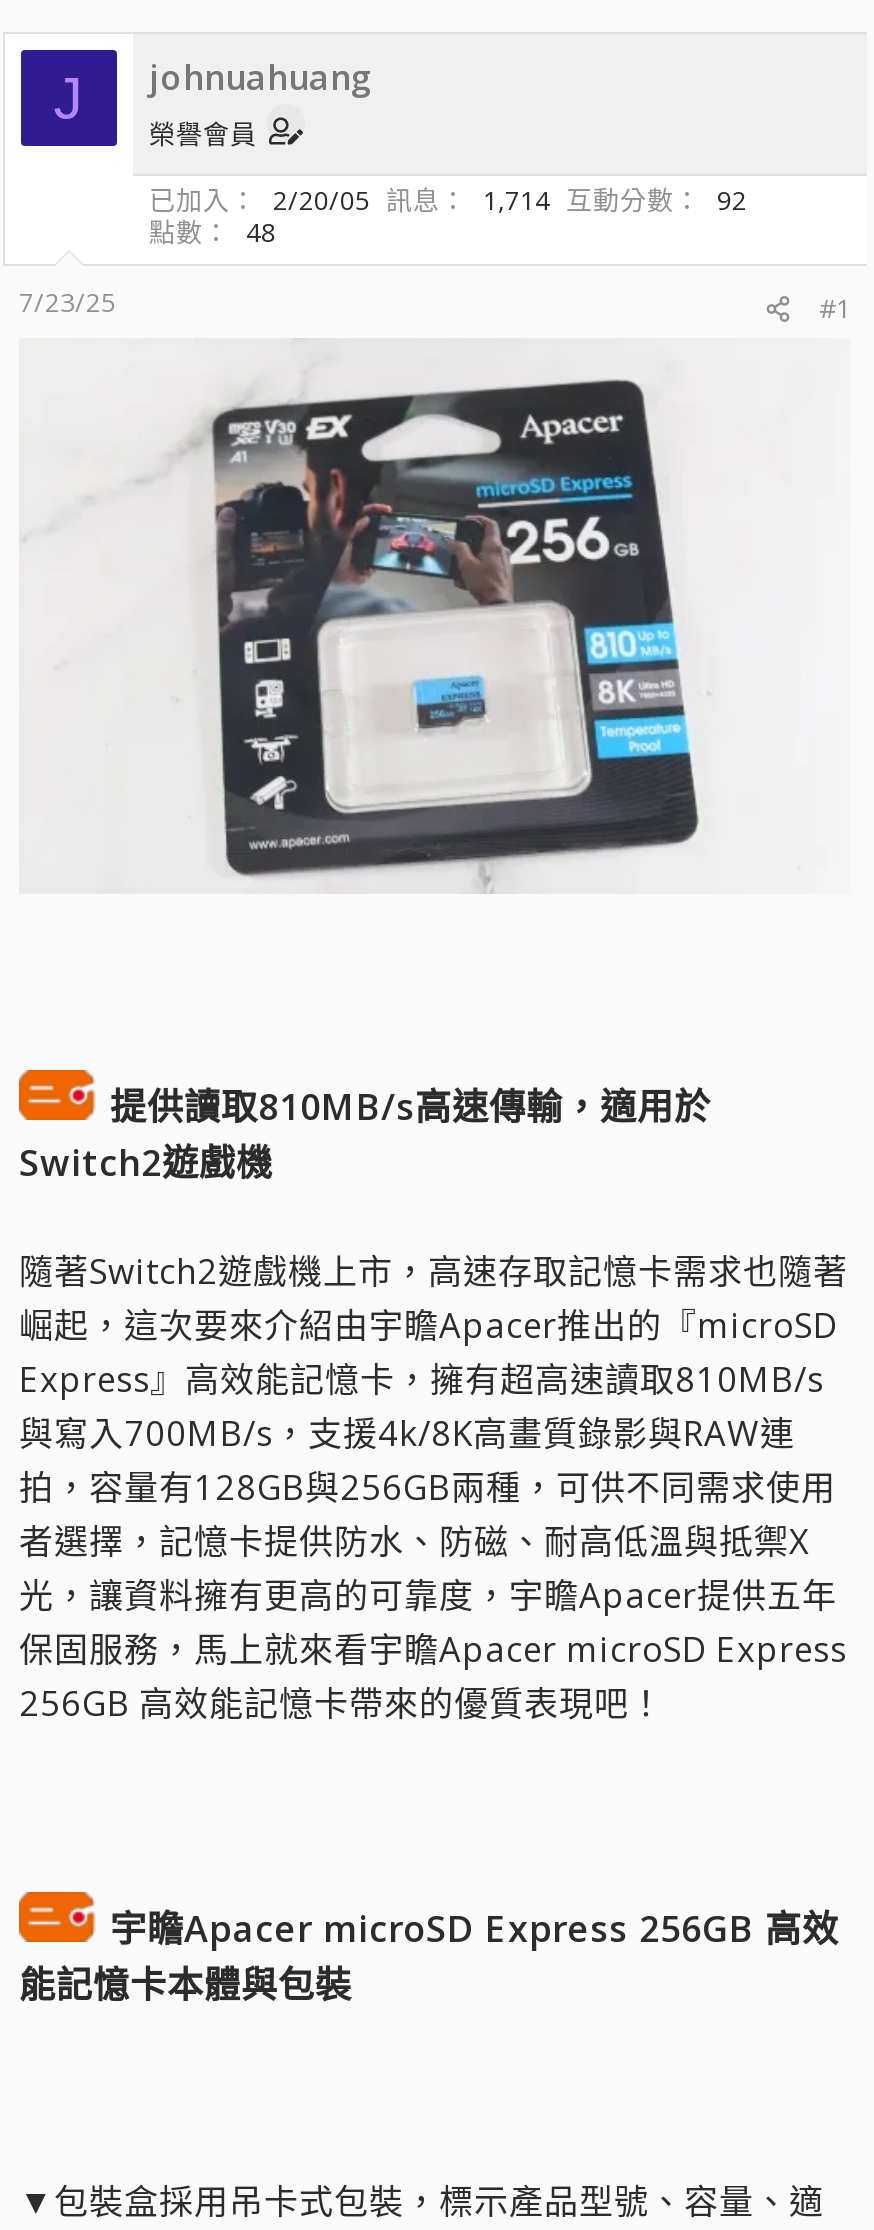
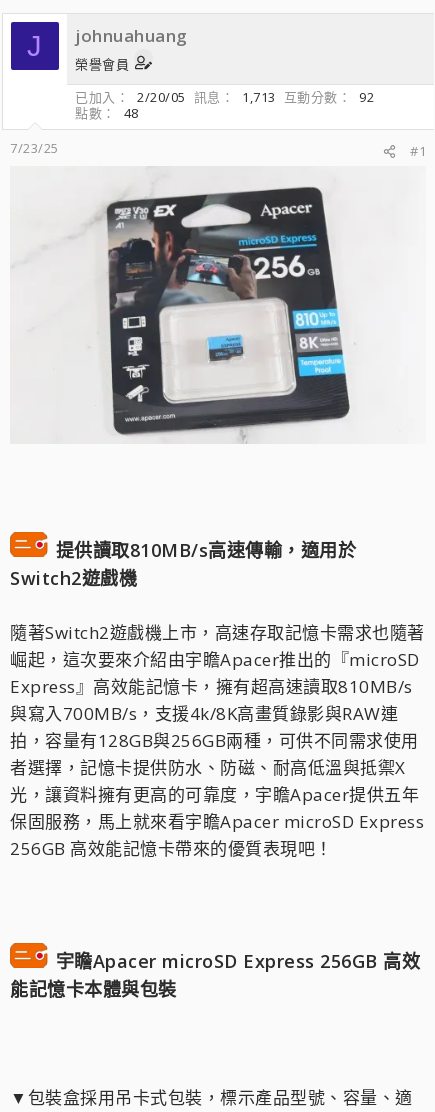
[149,182,747,218] 已加入 2/20/05 訊息 1,714 互動分數 92 -> [75,88,374,106] 已加入 2/20/05 訊息 1,713 互動分數 92

